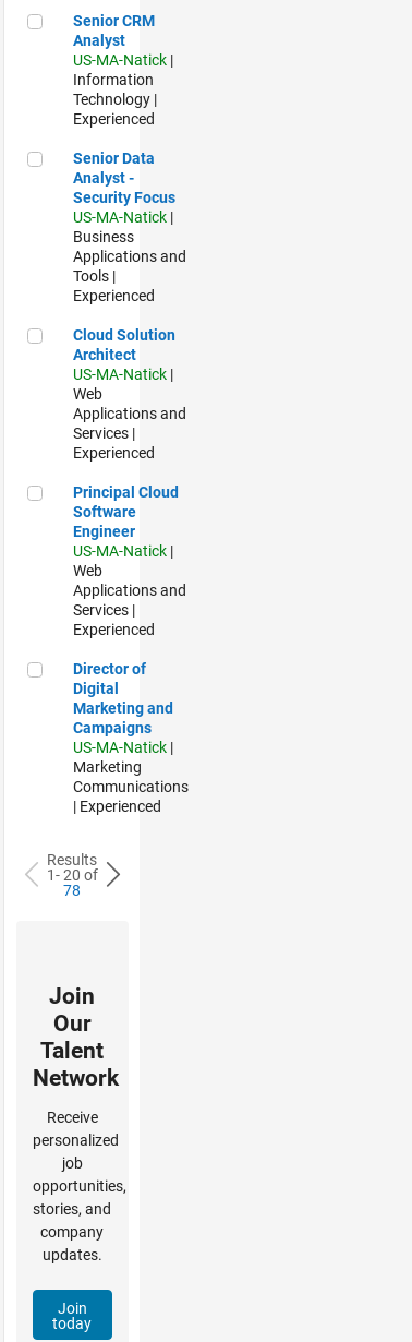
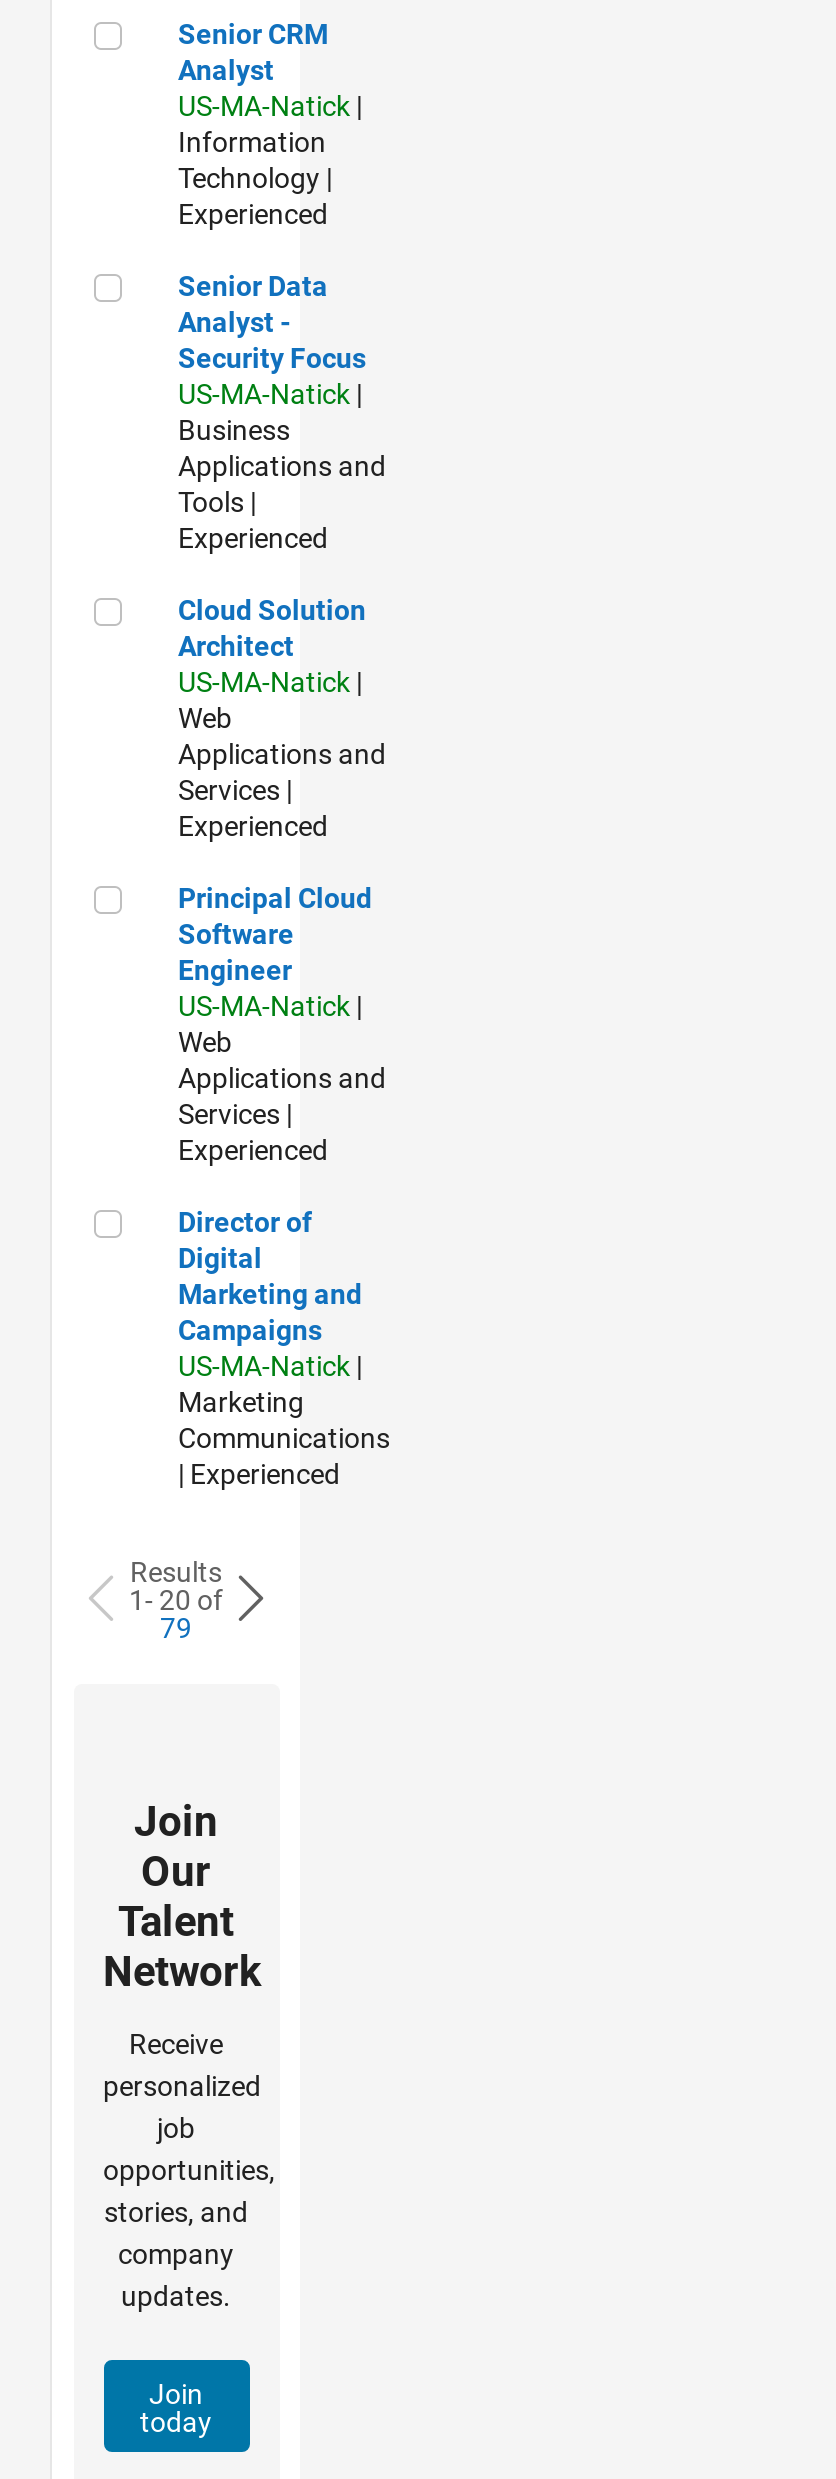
[63,881,81,899] 78 -> [160,1612,192,1644] 79

